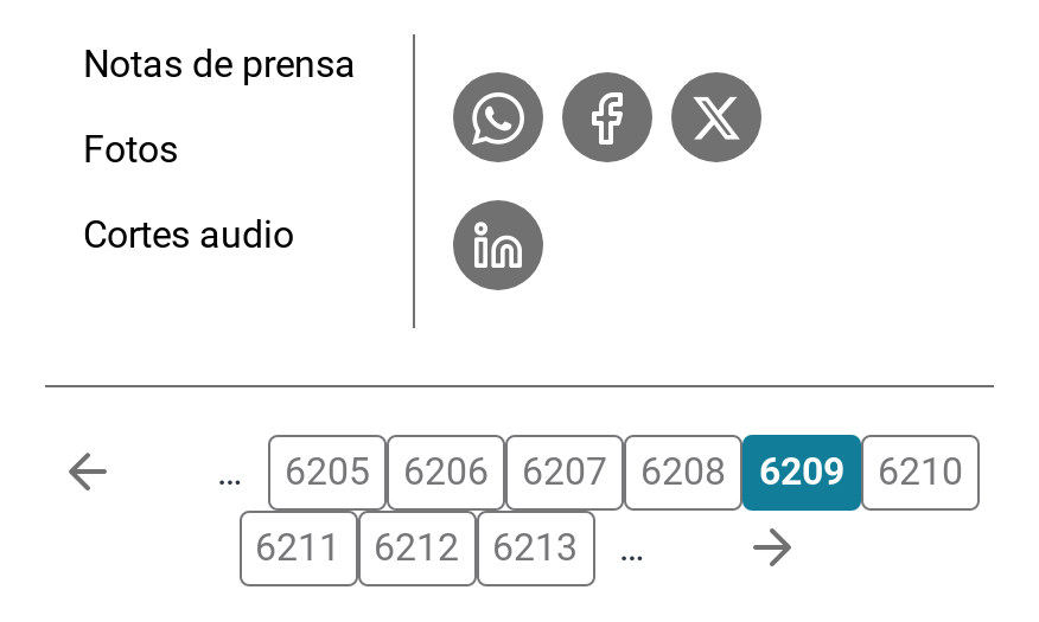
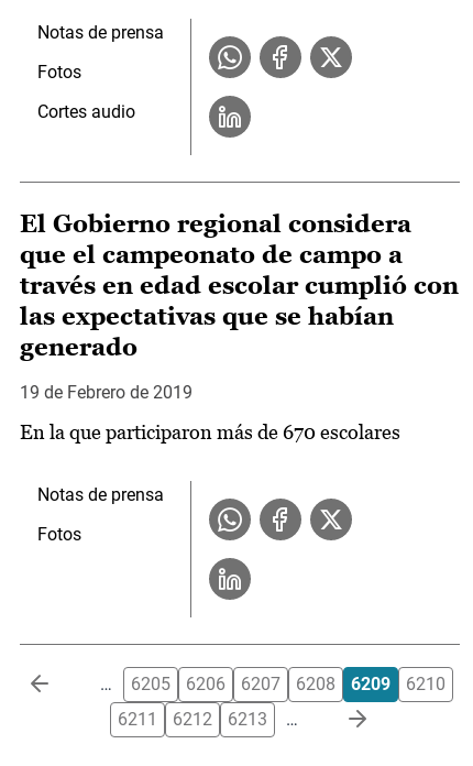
none -> [20,210,459,545] El Gobierno regional considera | que el campeonato de campo a | través en edad escolar cumplió con | las expectativas que se habían | generado | 19 de Febrero de 2019 | En la que participaron más de 670 escolares | Notas de prensa | Fotos

